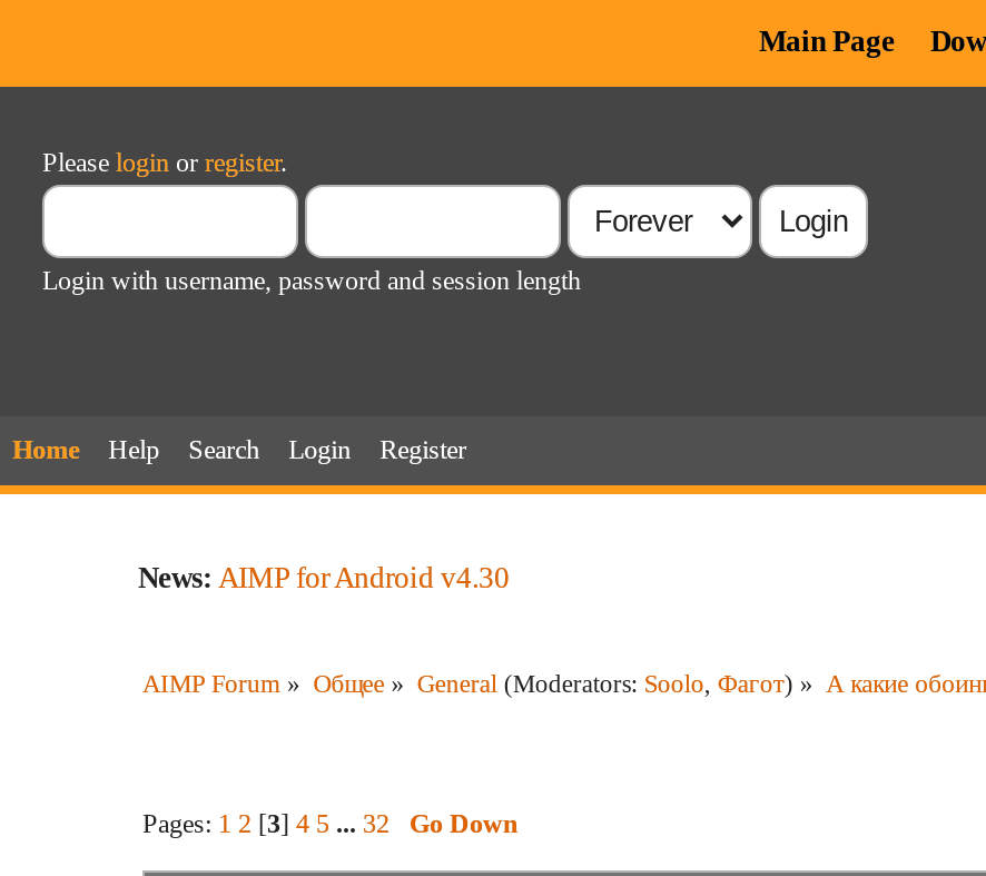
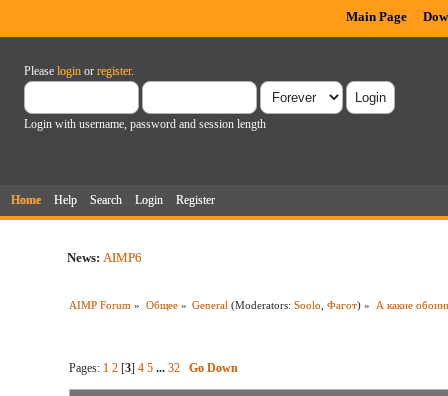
[138,561,510,594] News: AIMP for Android v4.30 -> [67,250,142,265] News: AIMP6

